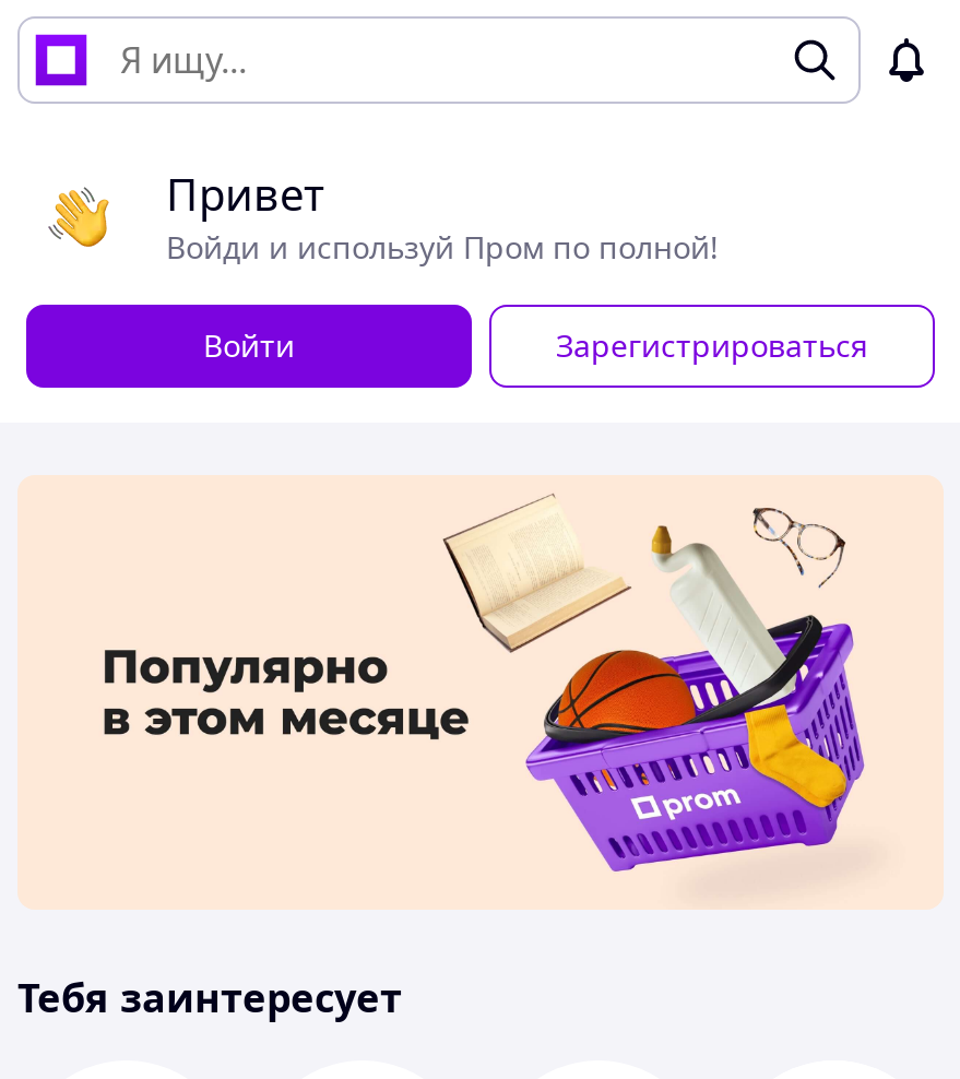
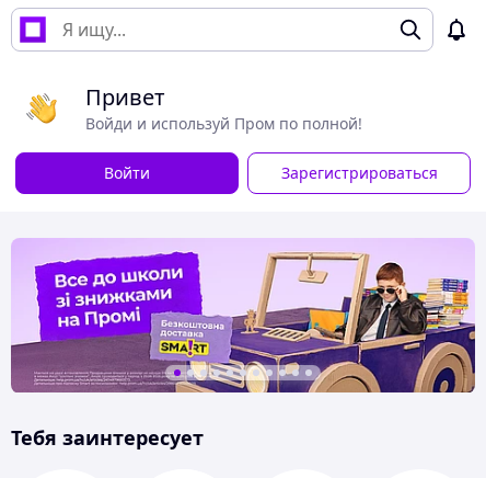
[20,477,941,908] [image] -> [10,238,476,394] [image]

